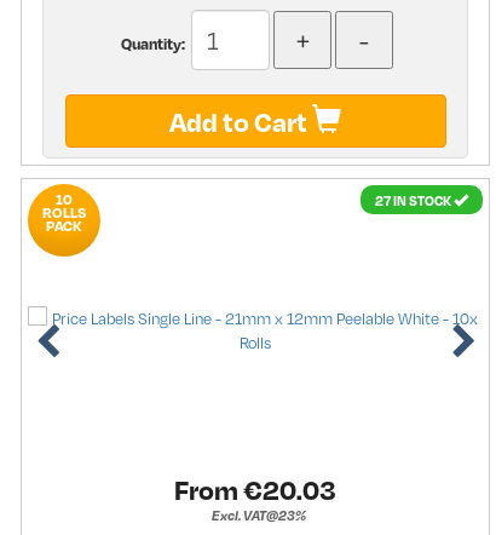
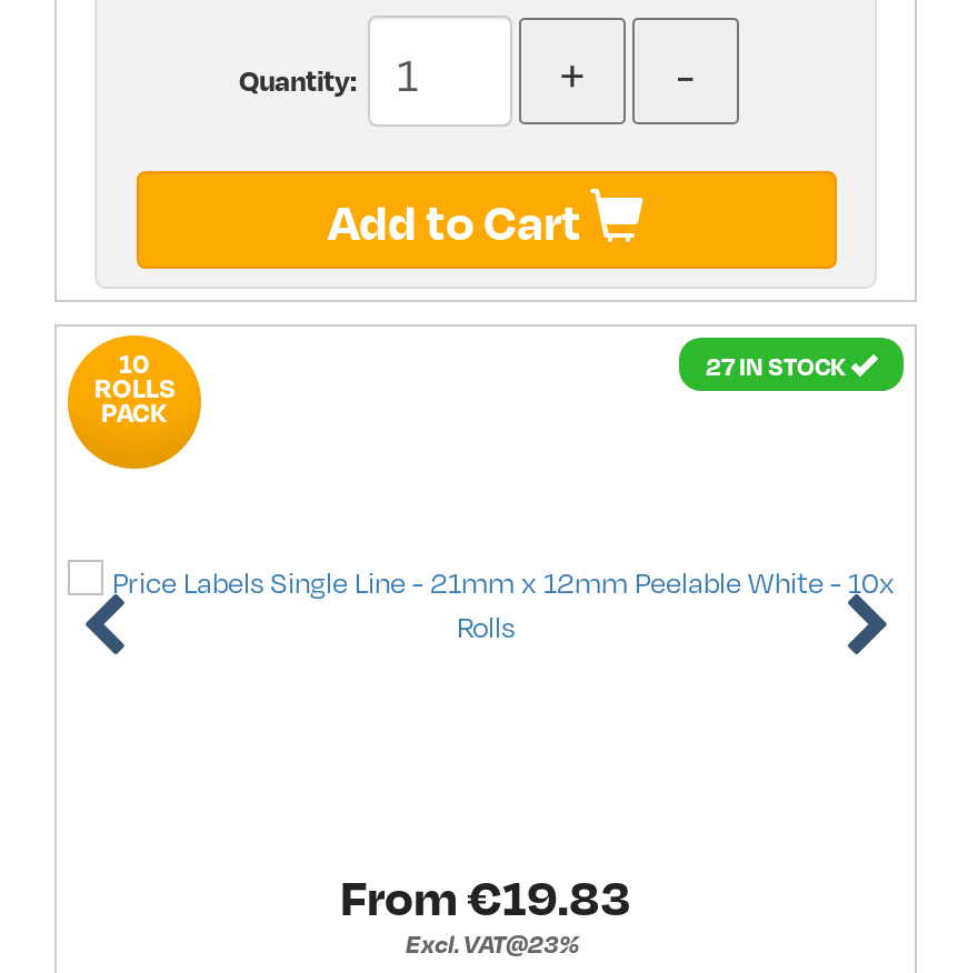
[174,472,336,506] From €20.03 -> [340,864,631,926] From €19.83

